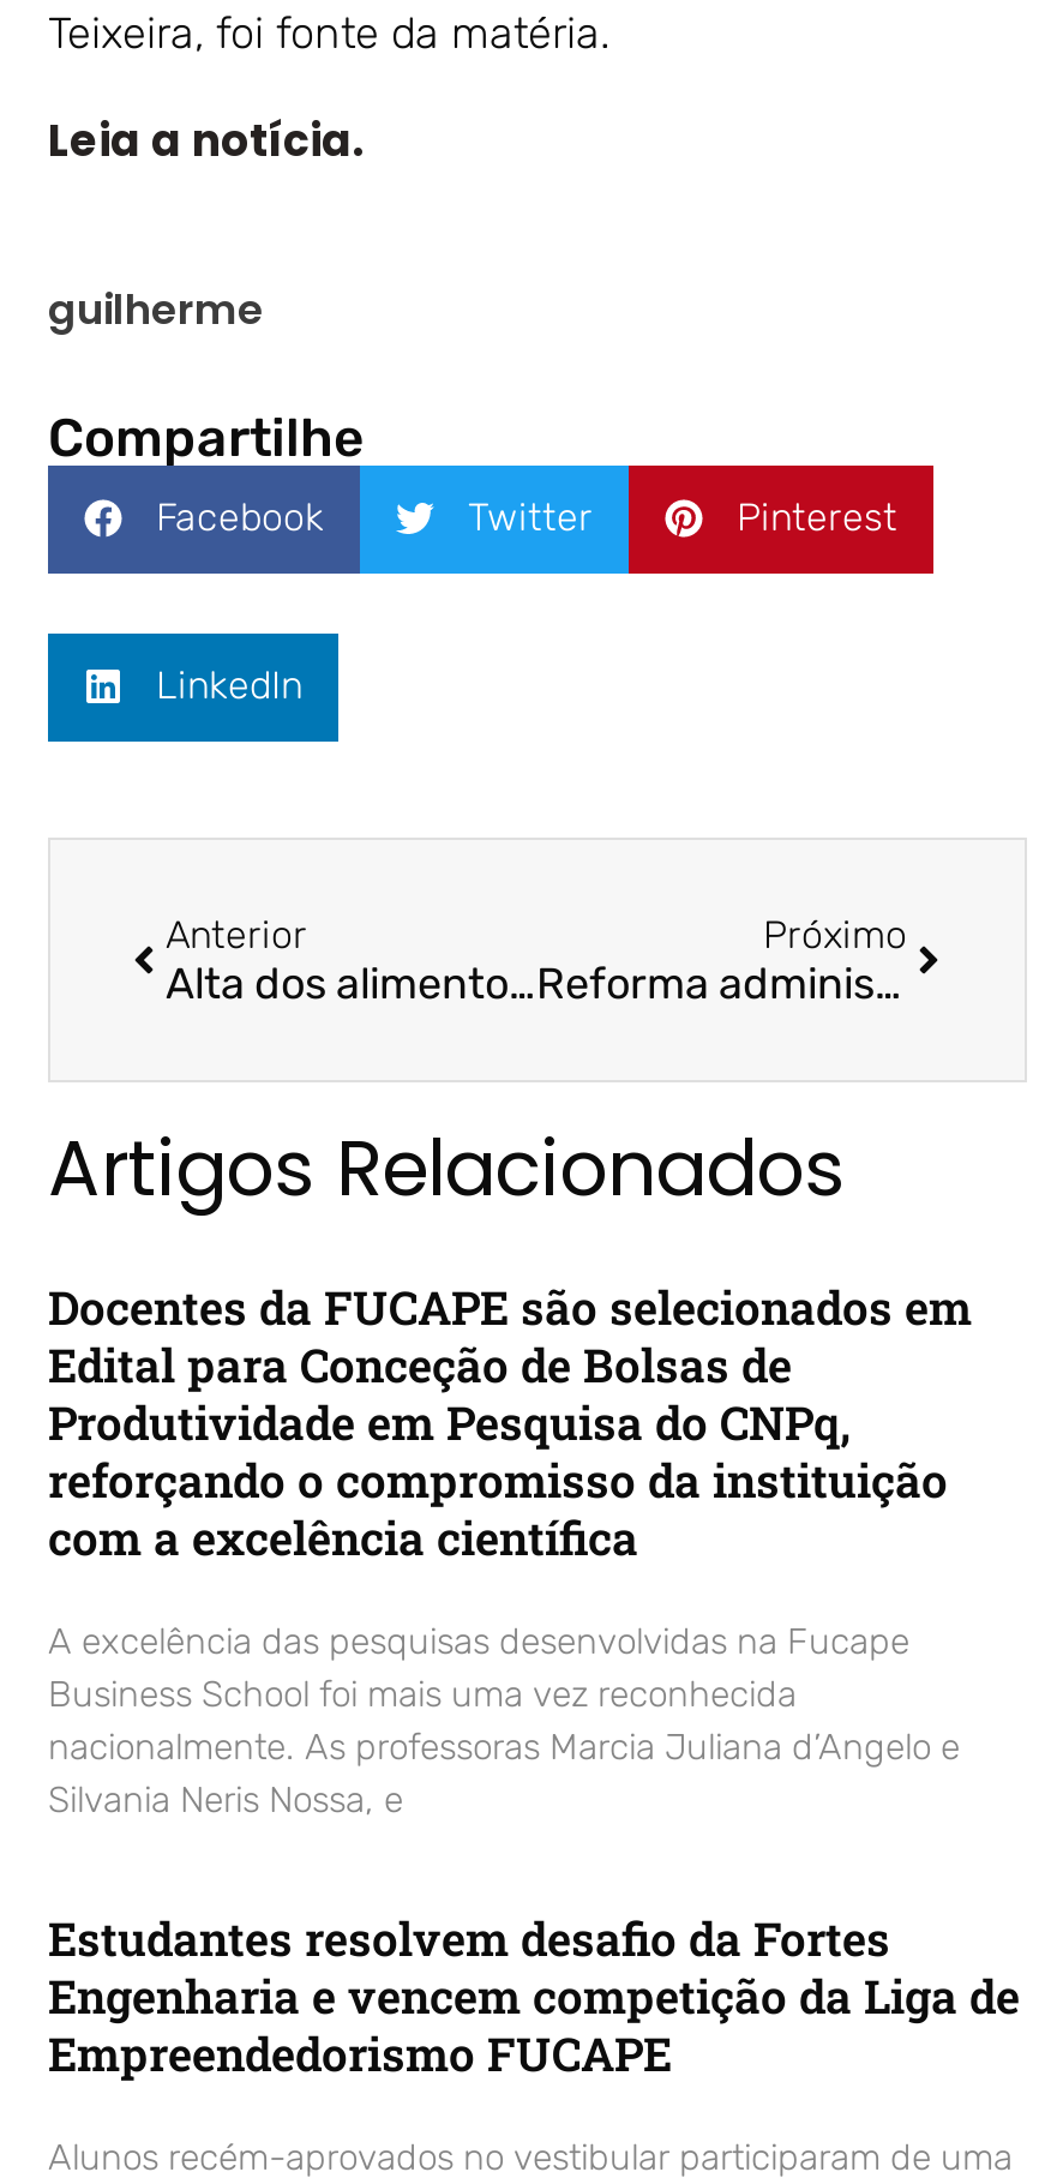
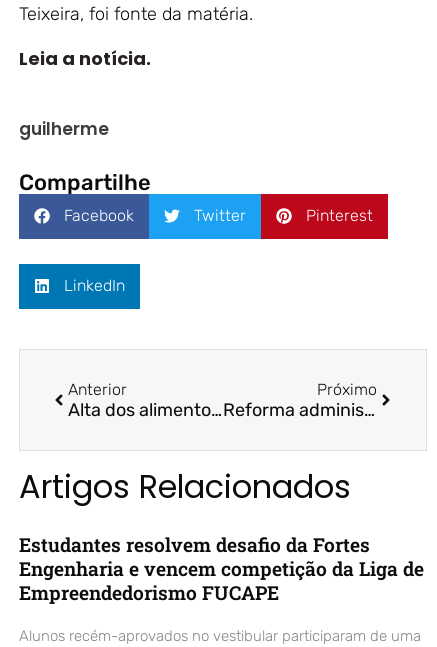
[48,1276,972,1821] Docentes da FUCAPE são selecionados em | Edital para Conceção de Bolsas de | Produtividade em Pesquisa do CNPq, | reforçando o compromisso da instituição | com a excelência científica | A excelência das pesquisas desenvolvidas na Fucape | Business School foi mais uma vez reconhecida | nacionalmente. As professoras Marcia Juliana d’Angelo e | Silvania Neris Nossa, e -> none

